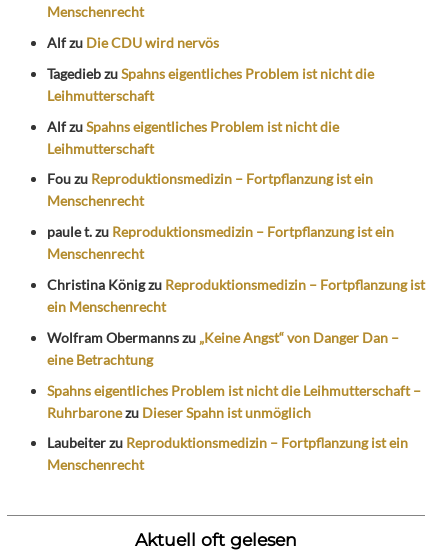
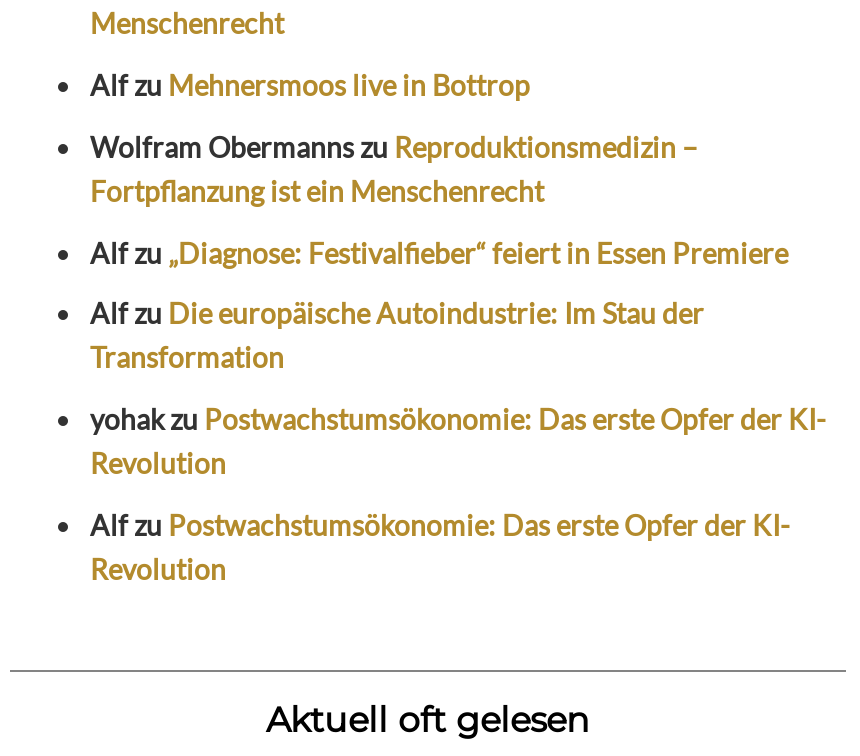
[47,34,425,473] Alf zu Die CDU wird nervös | Tagedieb zu Spahns eigentliches Problem ist nicht die | Leihmutterschaft | Alf zu Spahns eigentliches Problem ist nicht die | Leihmutterschaft | Fou zu Reproduktionsmedizin – Fortpflanzung ist ein | Menschenrecht | paule t. zu Reproduktionsmedizin – Fortpflanzung ist ein | Menschenrecht | Christina Königzu Reproduktionsmedizin – Fortpflanzung ist | ein Menschenrecht | Wolfram Obermanns zu „Keine Angst“ von Danger Dan – | eine Betrachtung | Spahns eigentliches Problem ist nicht die Leihmutterschaft – | Ruhrbarone zu Dieser Spahn ist unmöglich | Laubeiter zu Reproduktionsmedizin – Fortpflanzung ist ein | Menschenrecht -> [90,68,826,586] Alf zu Mehnersmoos live in Bottrop | Wolfram Obermanns zu Reproduktionsmedizin – | Fortpflanzung ist ein Menschenrecht | Alf zu „Diagnose: Festivalfieber“ feiert in Essen Premiere | Alf zu Die europäische Autoindustrie: Im Stau der | Transformation | yohak zu Postwachstumsökonomie: Das erste Opfer der KI- | Revolution | Alf zu Postwachstumsökonomie: Das erste Opfer der KI- | Revolution

